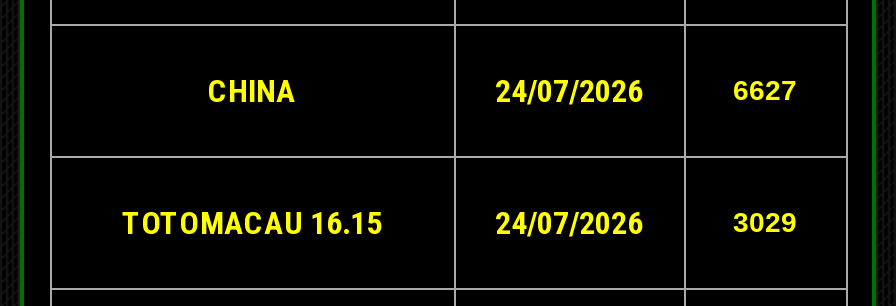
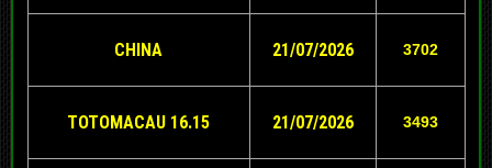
[495,72,643,110] 24/07/2026 -> [272,40,353,61] 21/07/2026
[733,74,797,106] 6627 -> [402,41,438,58] 3702
[495,204,643,242] 24/07/2026 -> [272,112,353,133] 21/07/2026
[733,206,797,238] 3029 -> [402,113,438,131] 3493

